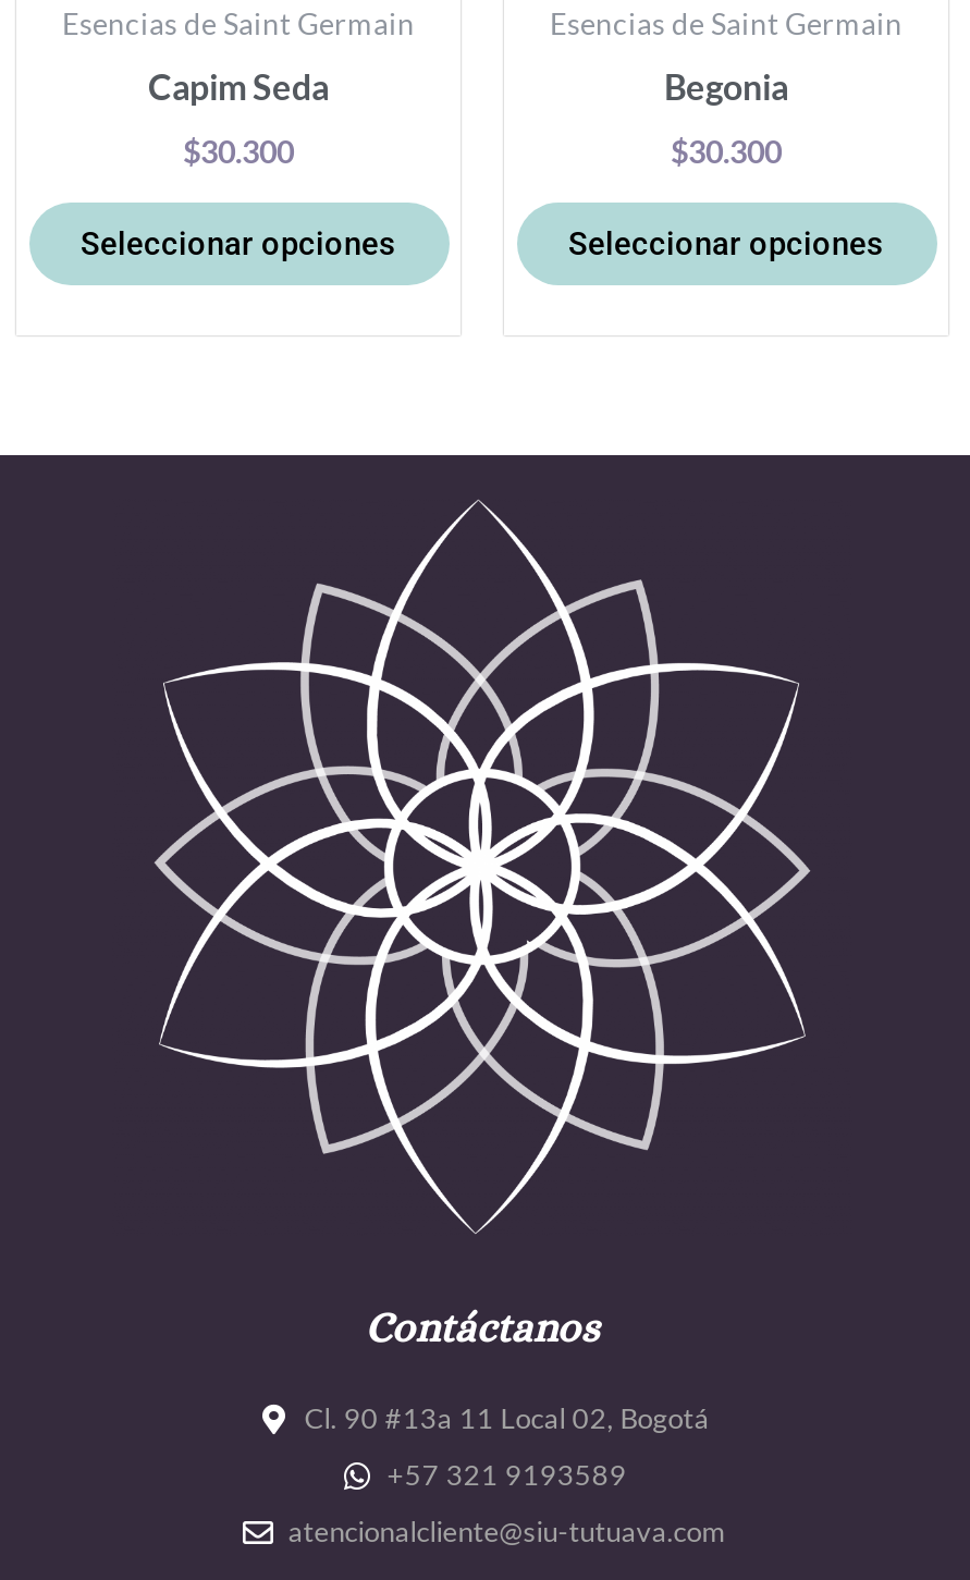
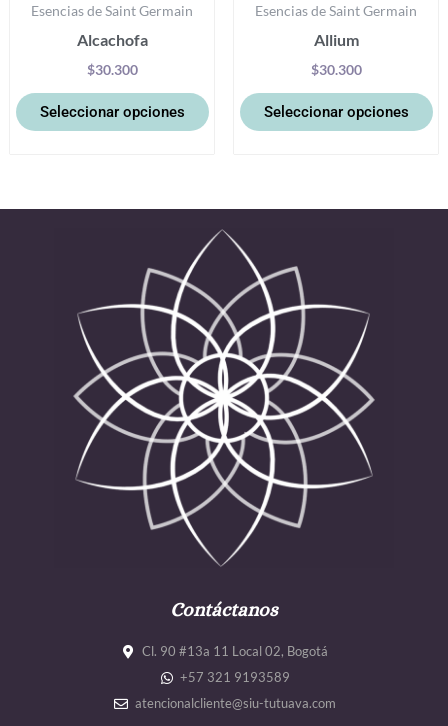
[148,65,329,107] Capim Seda -> [76,30,147,49] Alcachofa
[664,65,788,107] Begonia -> [313,30,358,49] Allium

